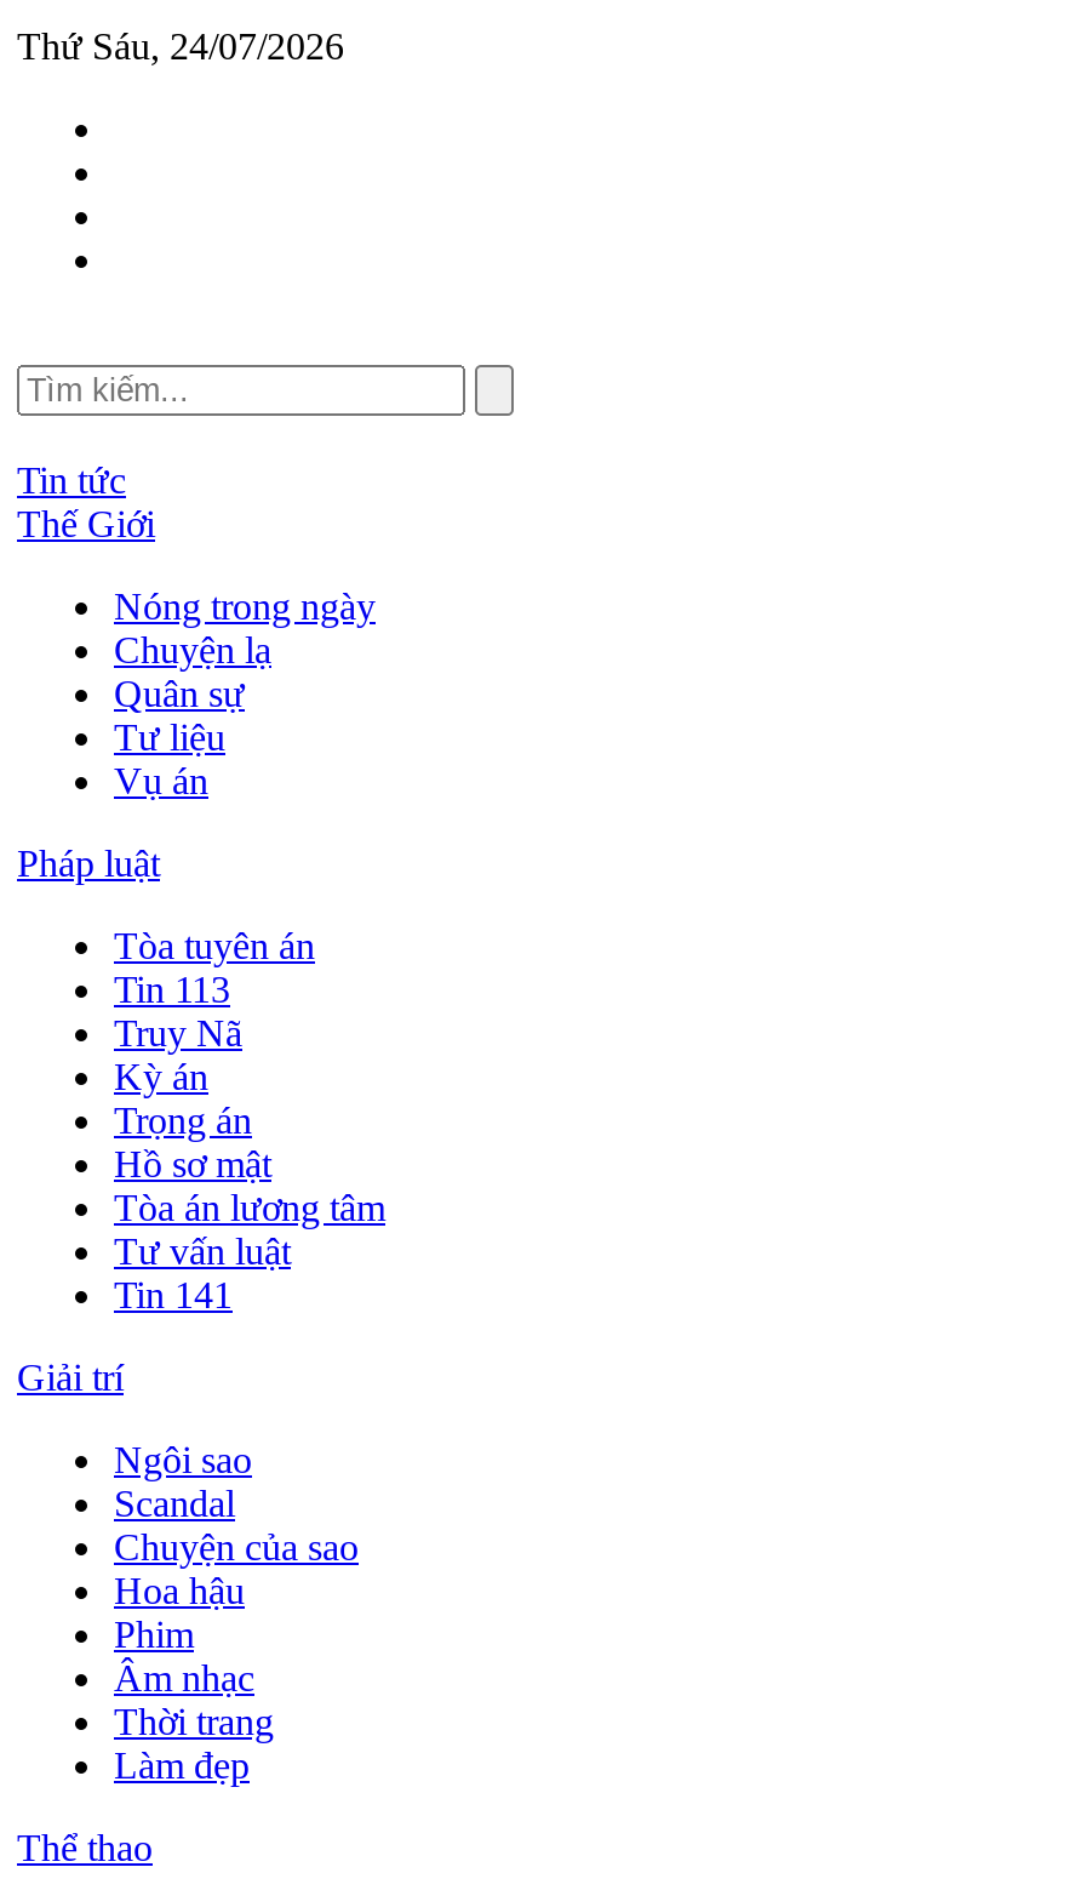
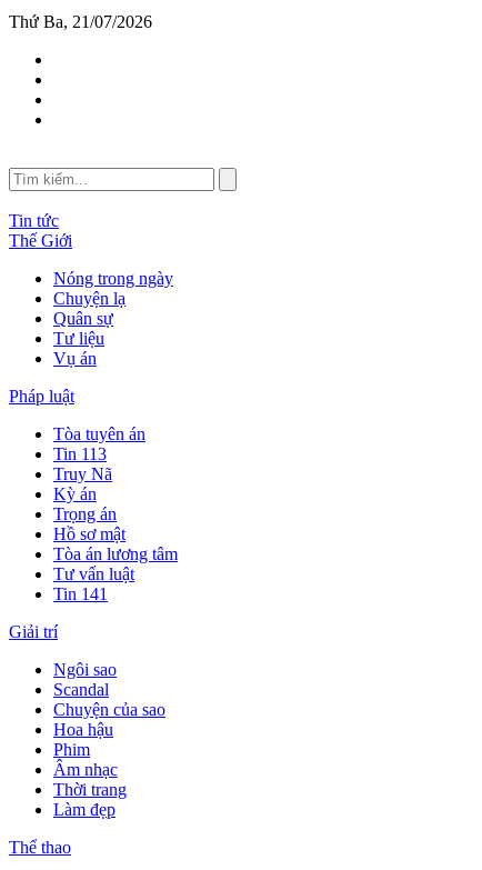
[17,25,344,67] Thứ Sáu, 24/07/2026 -> [9,12,152,31] Thứ Ba, 21/07/2026

